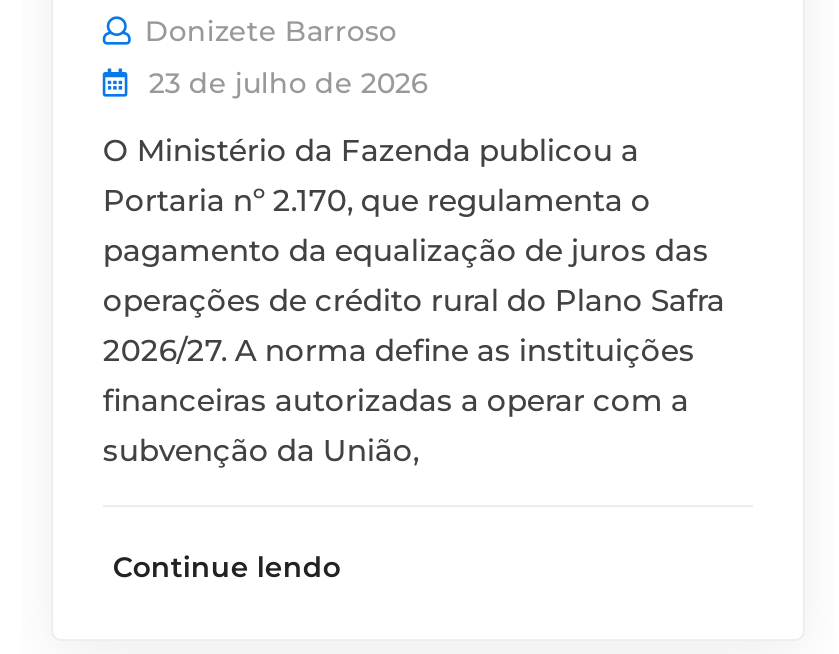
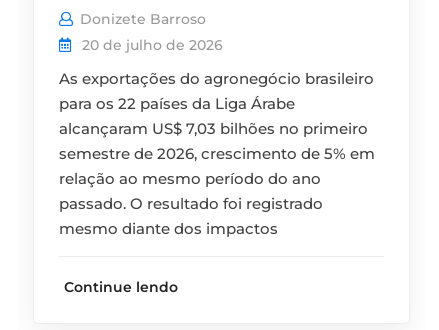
[149,65,429,101] 23 de julho de 2026 -> [82,36,223,54] 20 de julho de 2026
[103,131,725,469] O Ministério da Fazenda publicou a | Portaria nº 2.170, que regulamenta o | pagamento da equalização de juros das | operações de crédito rural do Plano Safra | 2026/27. A norma define as instituições | financeiras autorizadas a operar com a | subvenção da União, -> [59,69,375,238] As exportações do agronegócio brasileiro | para os 22 países da Liga Árabe | alcançaram US$ 7,03 bilhões no primeiro | semestre de 2026, crescimento de 5% em | relação ao mesmo período do ano | passado. O resultado foi registrado | mesmo diante dos impactos

